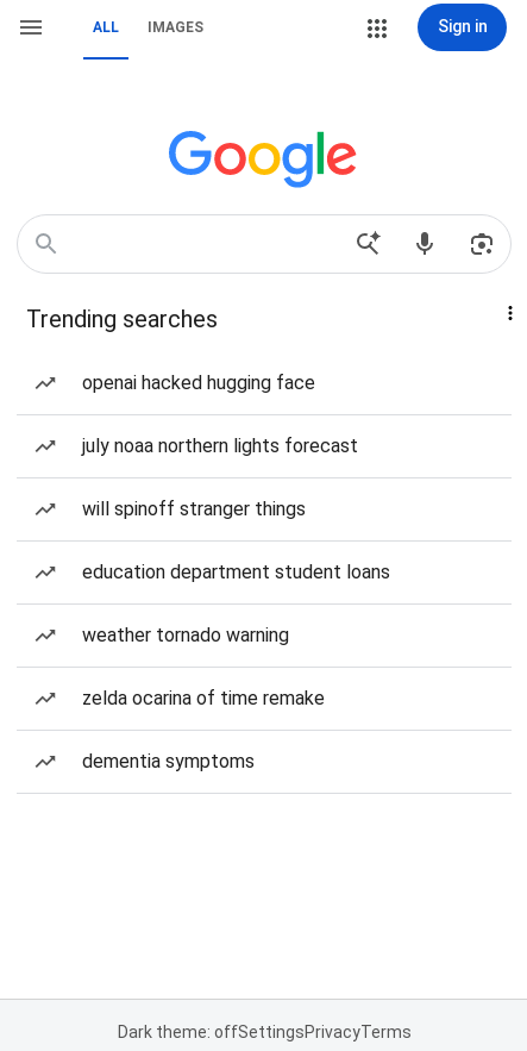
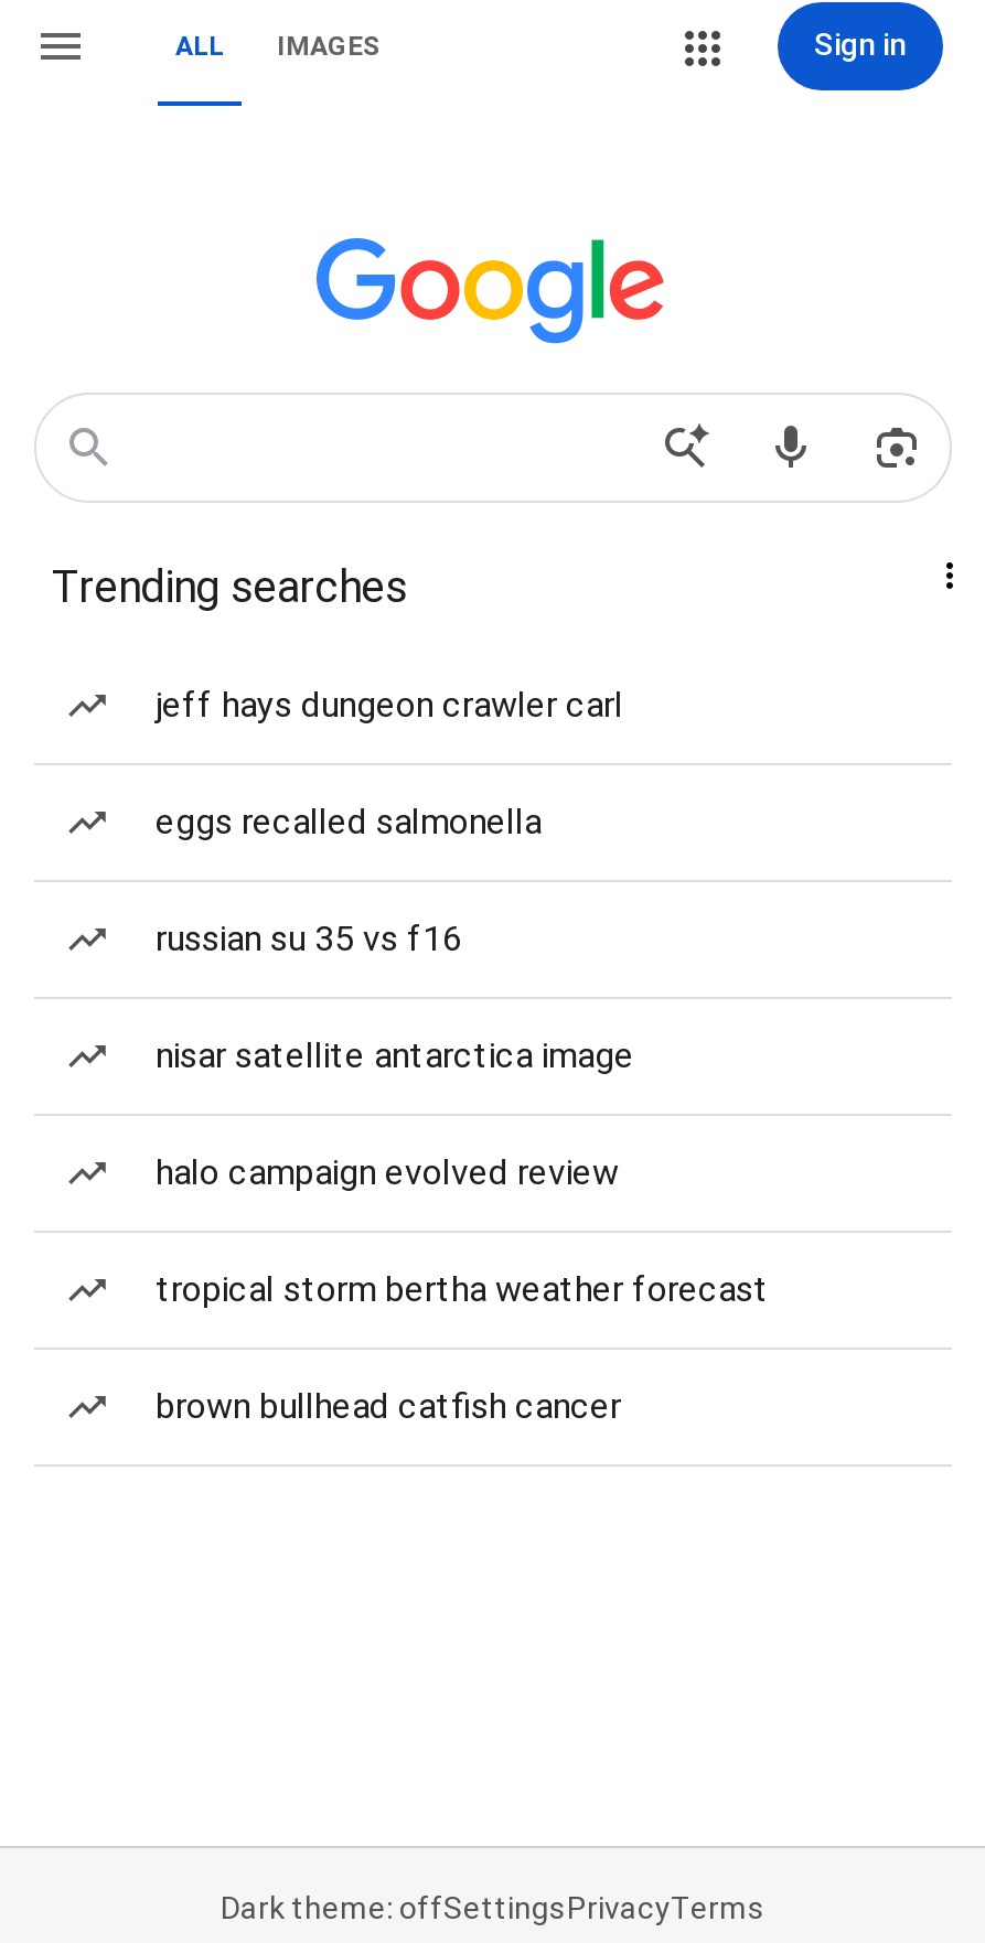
[82,371,315,394] openai hacked hugging face -> [156,684,623,726] jeff hays dungeon crawler carl
[82,434,358,457] july noaa northern lights forecast -> [156,801,542,842] eggs recalled salmonella
[82,498,306,520] will spinoff stranger things -> [156,917,462,959] russian su 35 vs f16
[82,561,390,583] education department student loans -> [156,1034,634,1076] nisar satellite antarctica image
[82,624,289,646] weather tornado warning -> [156,1151,619,1193] halo campaign evolved review
[82,687,325,709] zelda ocarina of time remake -> [156,1268,769,1310] tropical storm bertha weather forecast
[82,750,255,772] dementia symptoms -> [156,1385,621,1427] brown bullhead catfish cancer

